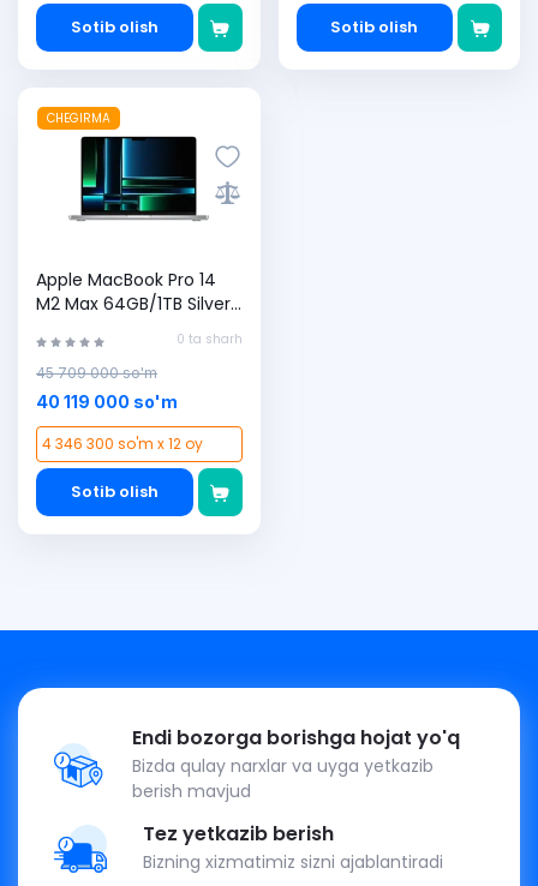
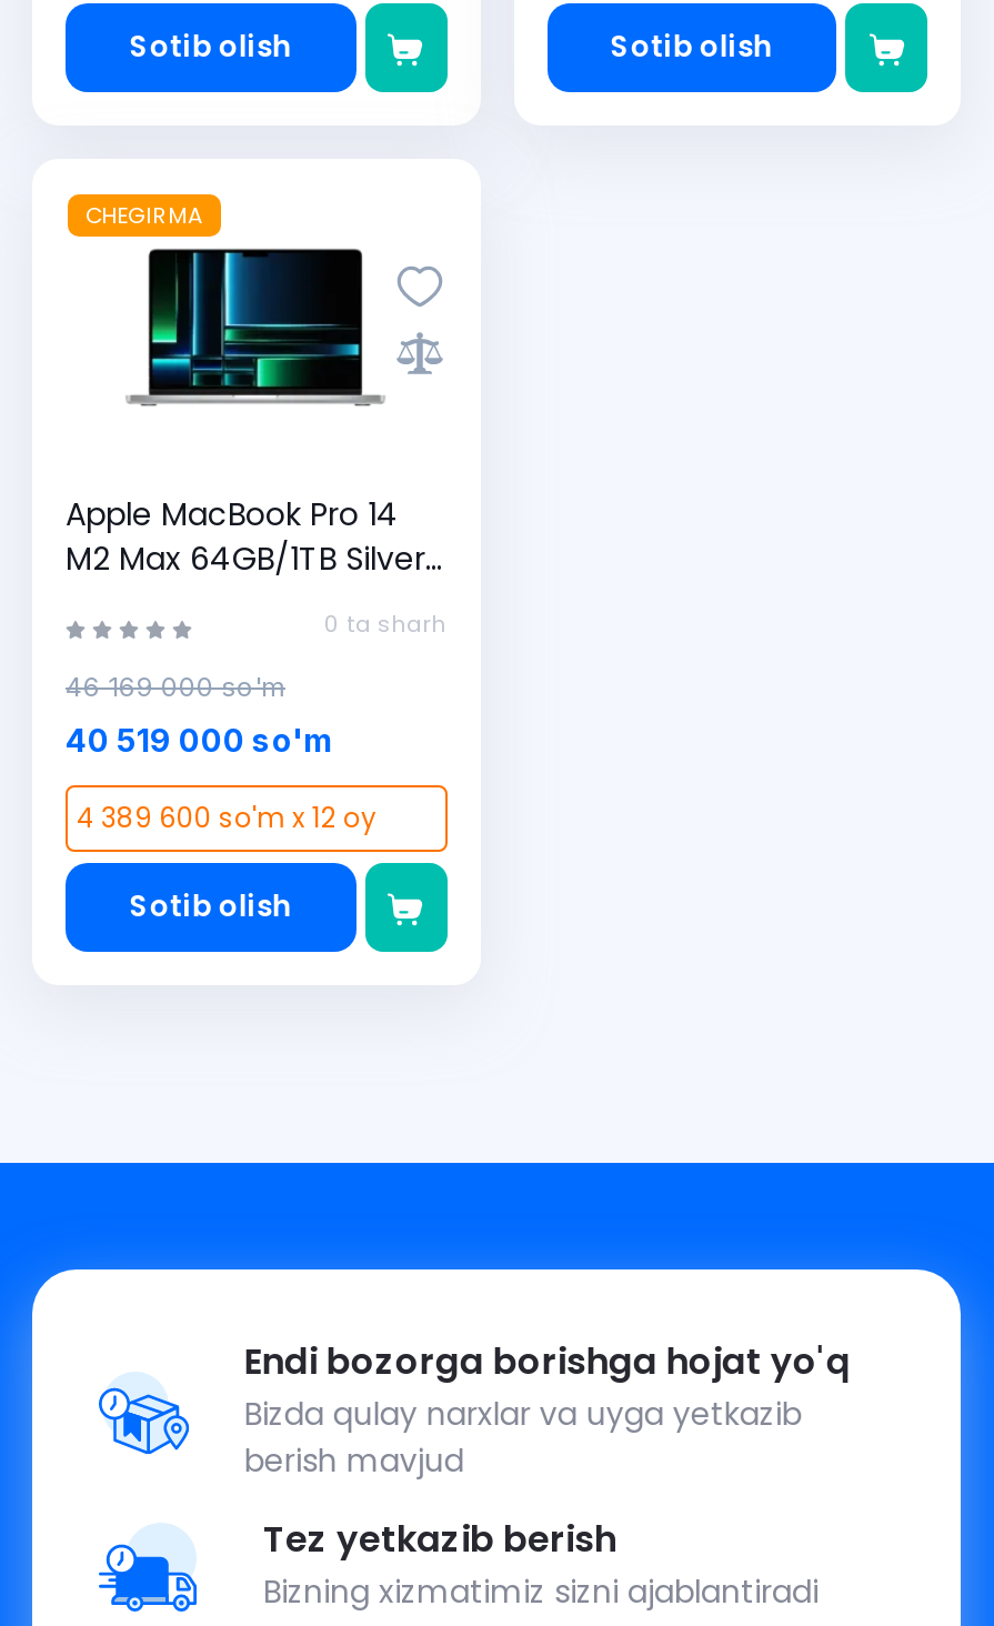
[36,364,157,382] 45 709 000 so'm -> [66,670,285,703] 46 169 000 so'm
[36,391,178,412] 40 119 000 so'm -> [66,721,334,759] 40 519 000 so'm
[42,433,203,454] 4 346 300 so'm x 12 oy -> [77,799,376,836] 4 389 600 so'm x 12 oy

